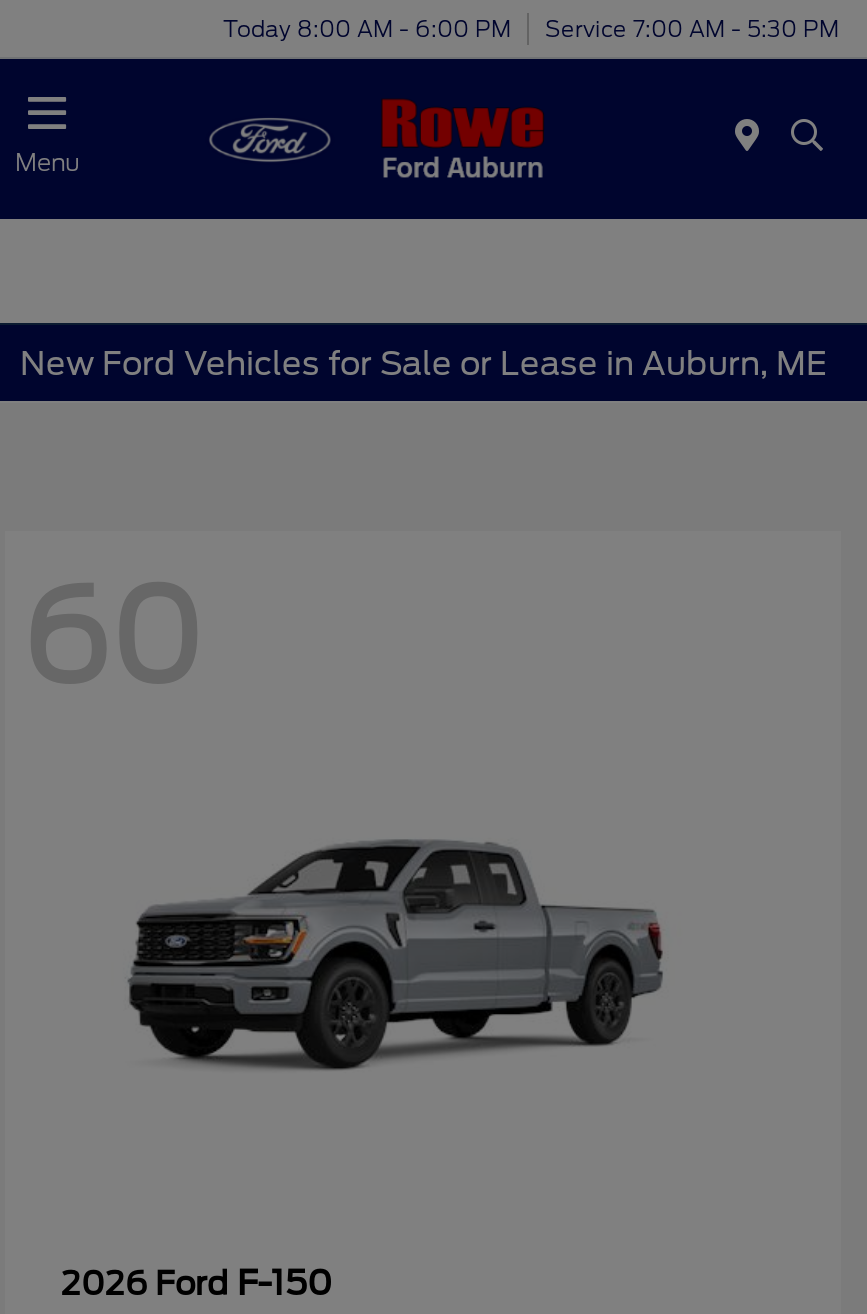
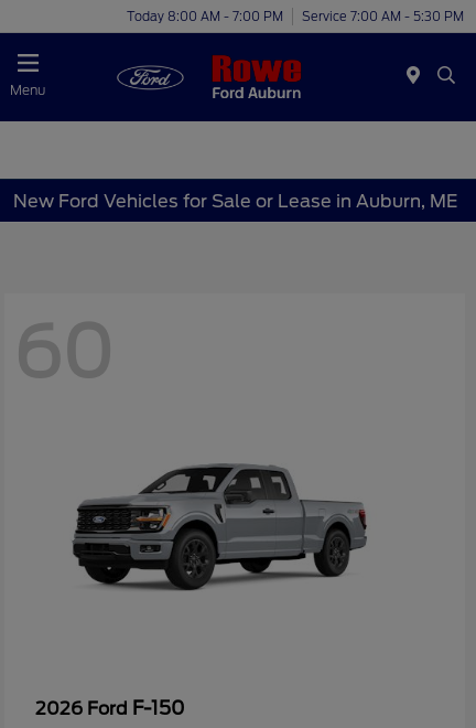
[223,14,839,42] Today 8:00 AM - 6:00 PM Service 7:00 AM - 5:30 PM -> [127,8,464,24] Today 8:00 AM - 7:00 PM Service 7:00 AM - 5:30 PM

